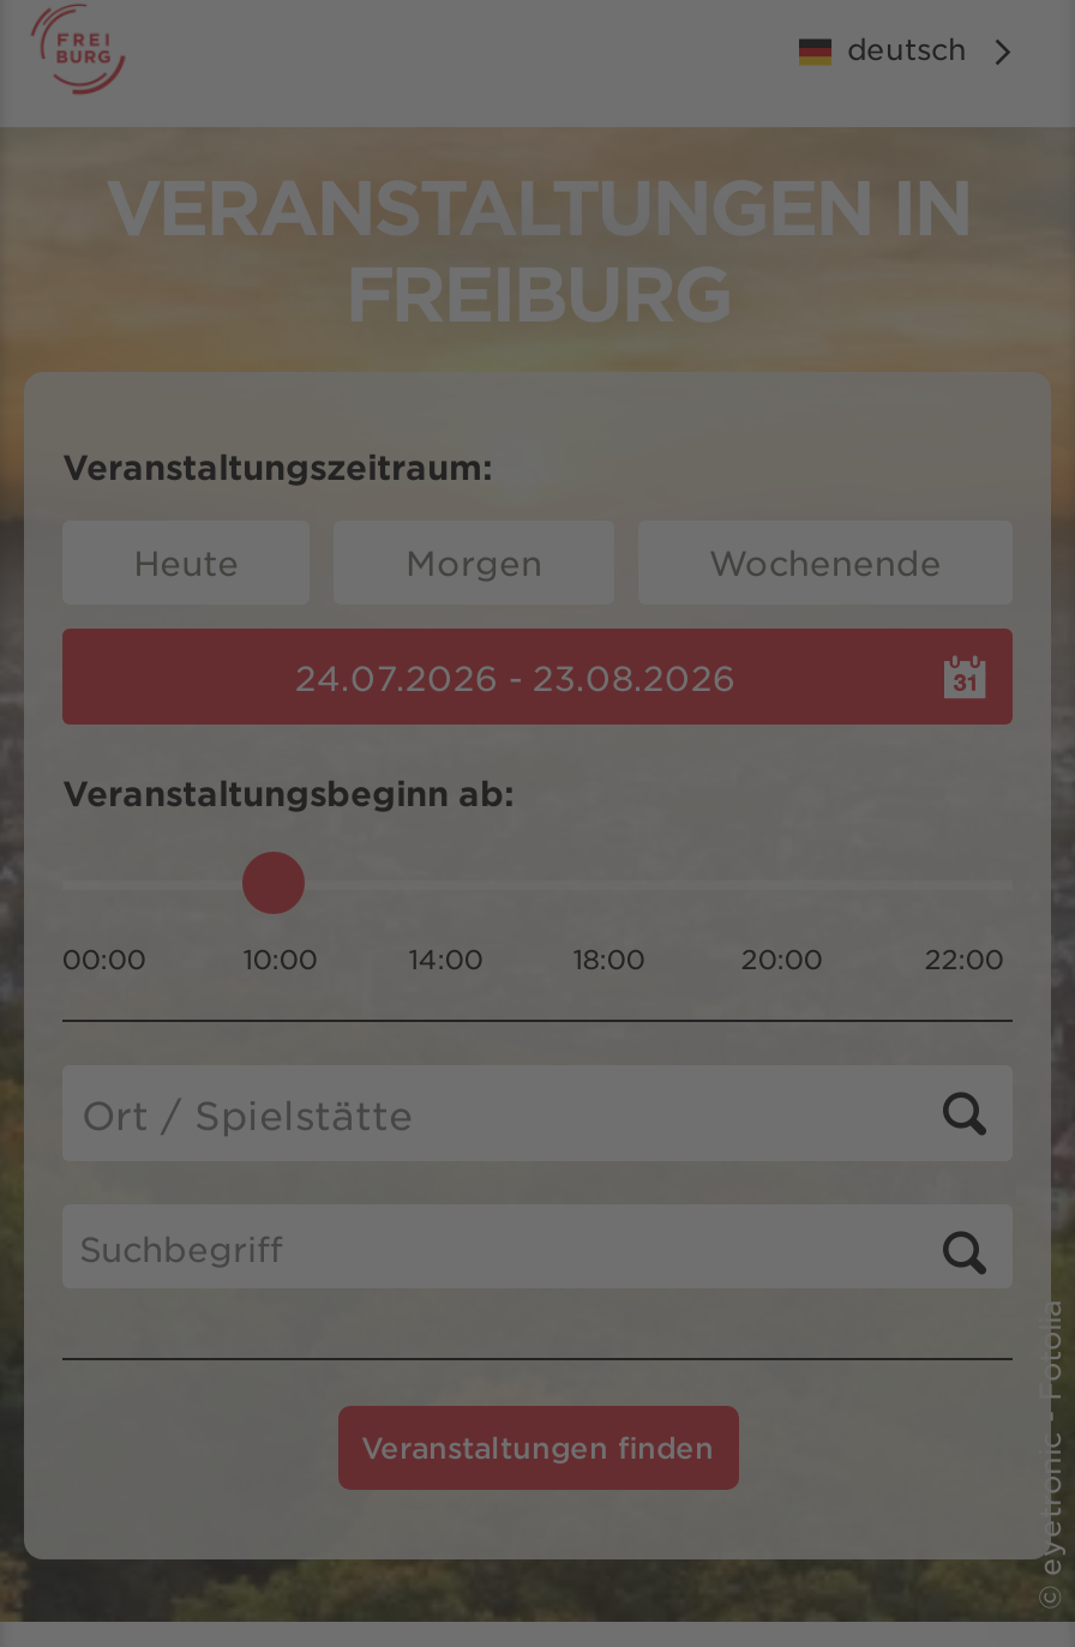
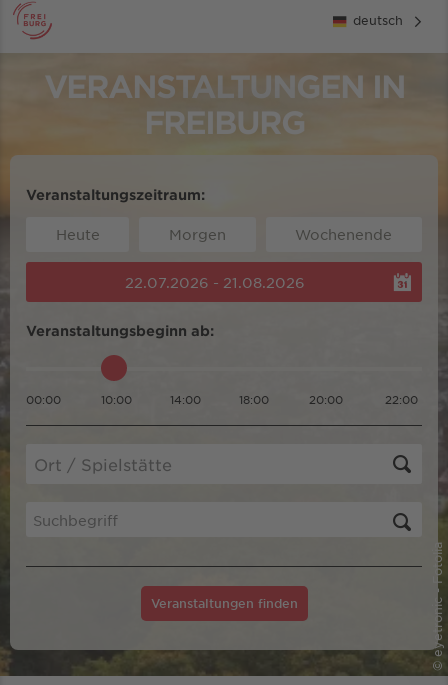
[295,655,736,698] 24.07.2026 - 23.08.2026 -> [125,273,305,291] 22.07.2026 - 21.08.2026

